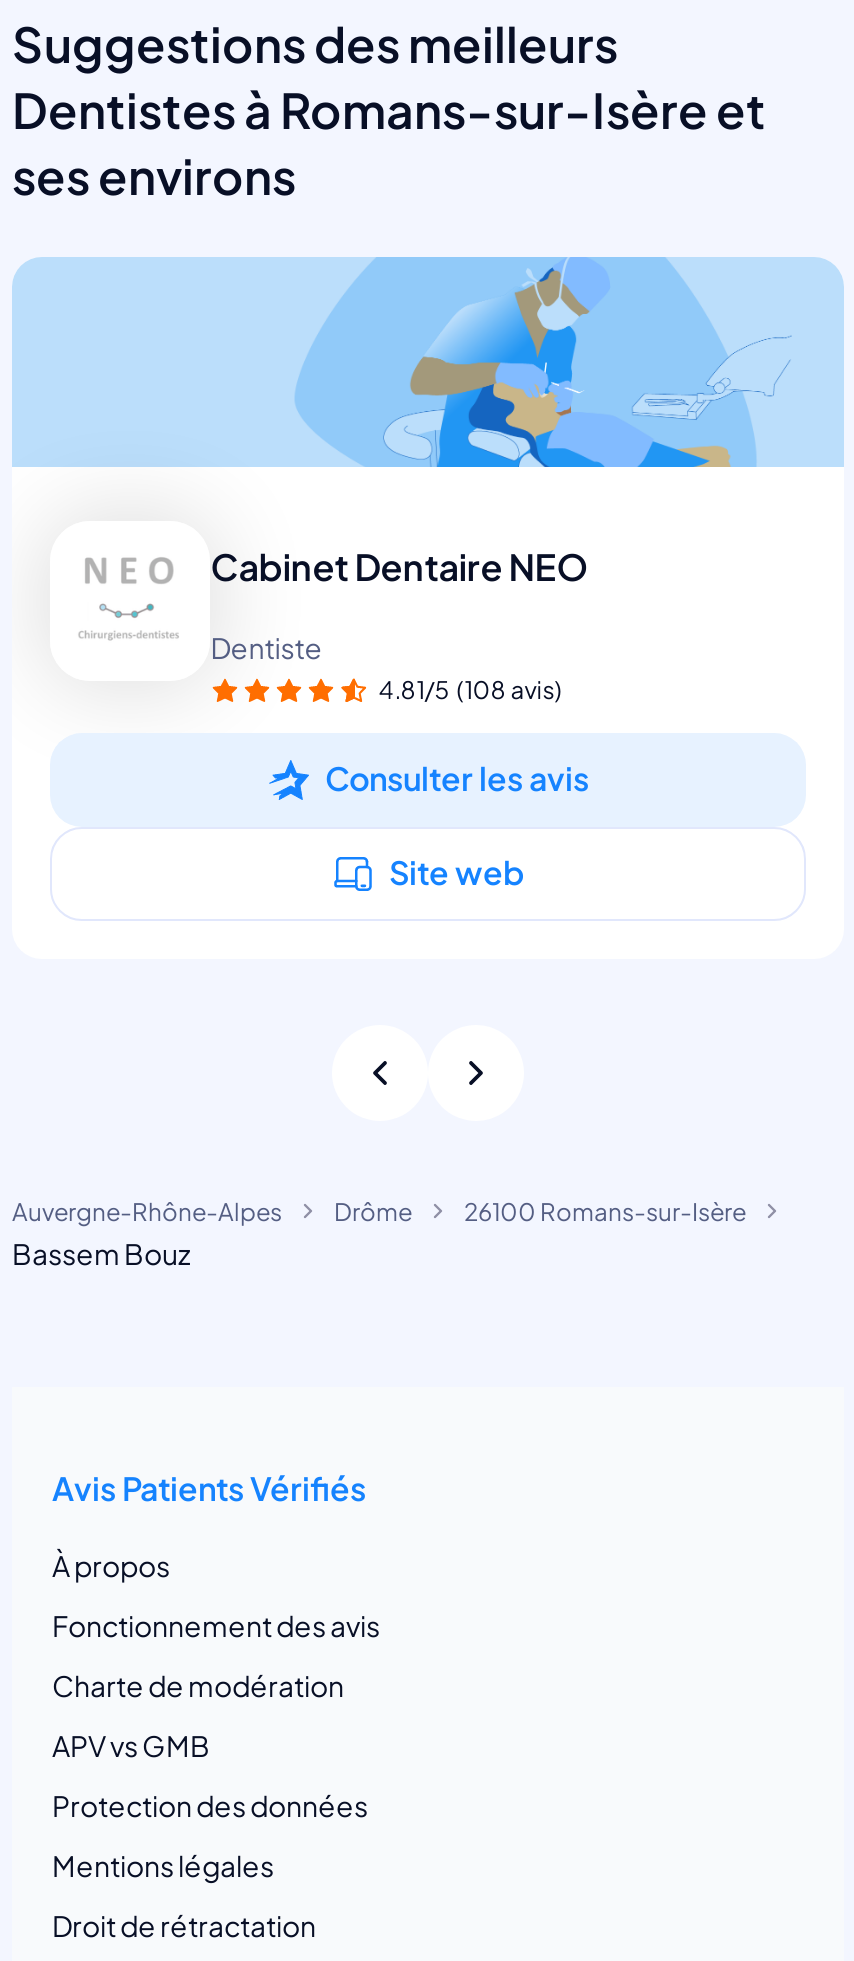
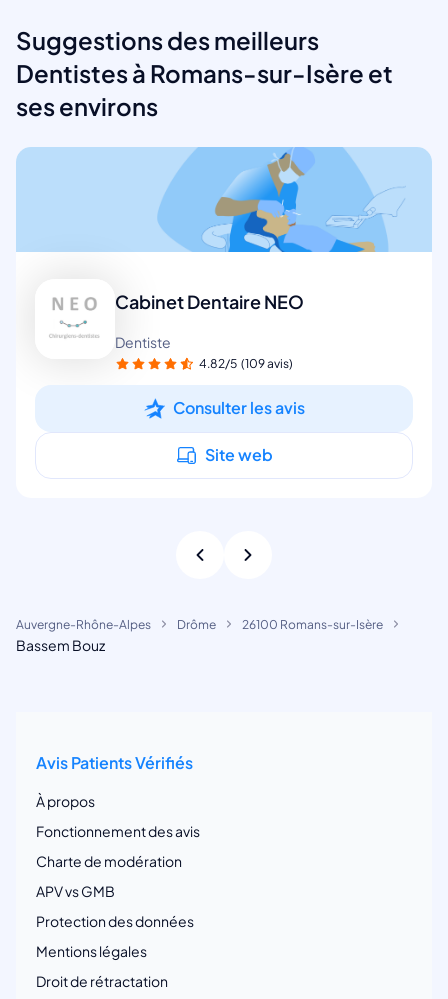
[378,675,562,705] 4.81/5 (108 avis) -> [199,356,293,371] 4.82/5 (109 avis)

